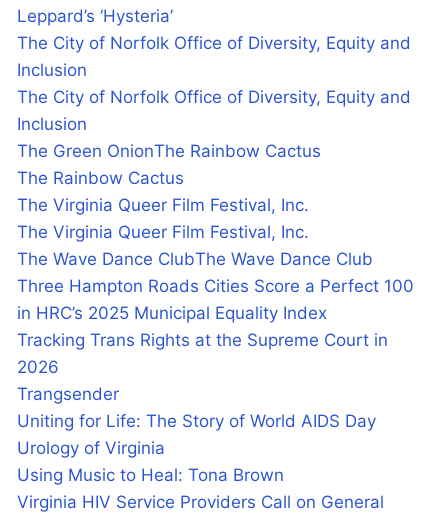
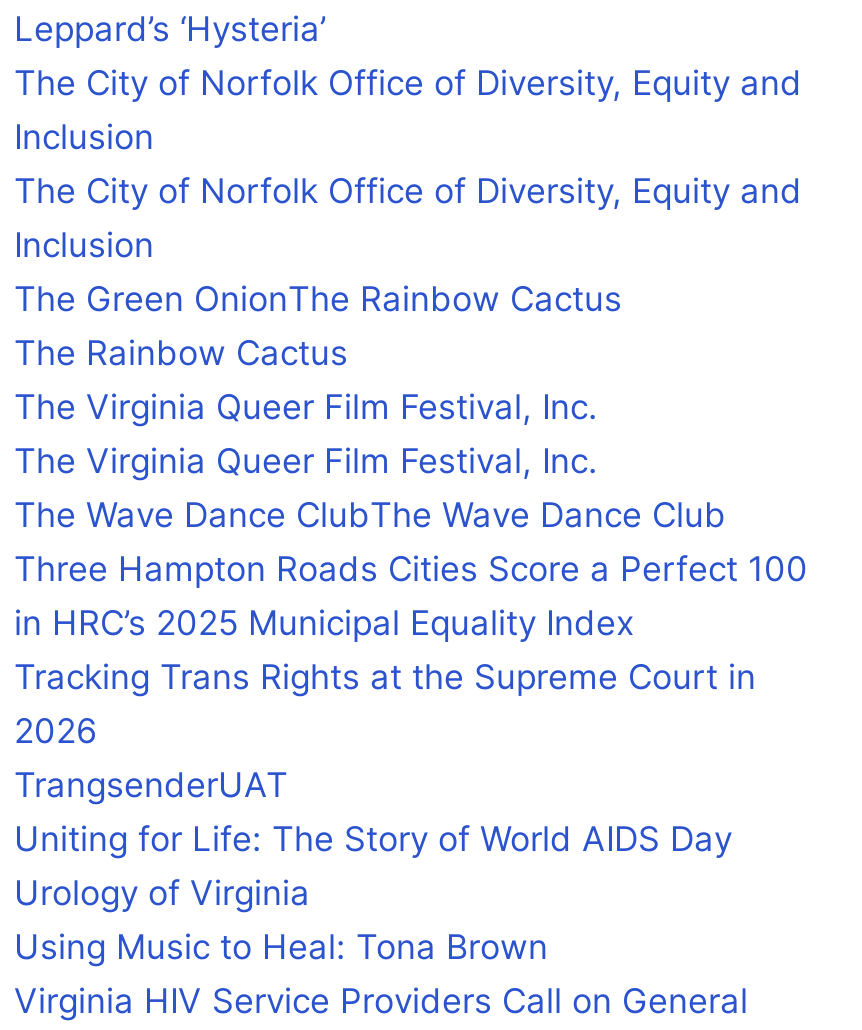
[17,384,119,404] Trangsender -> [14,765,288,805] TrangsenderUAT

